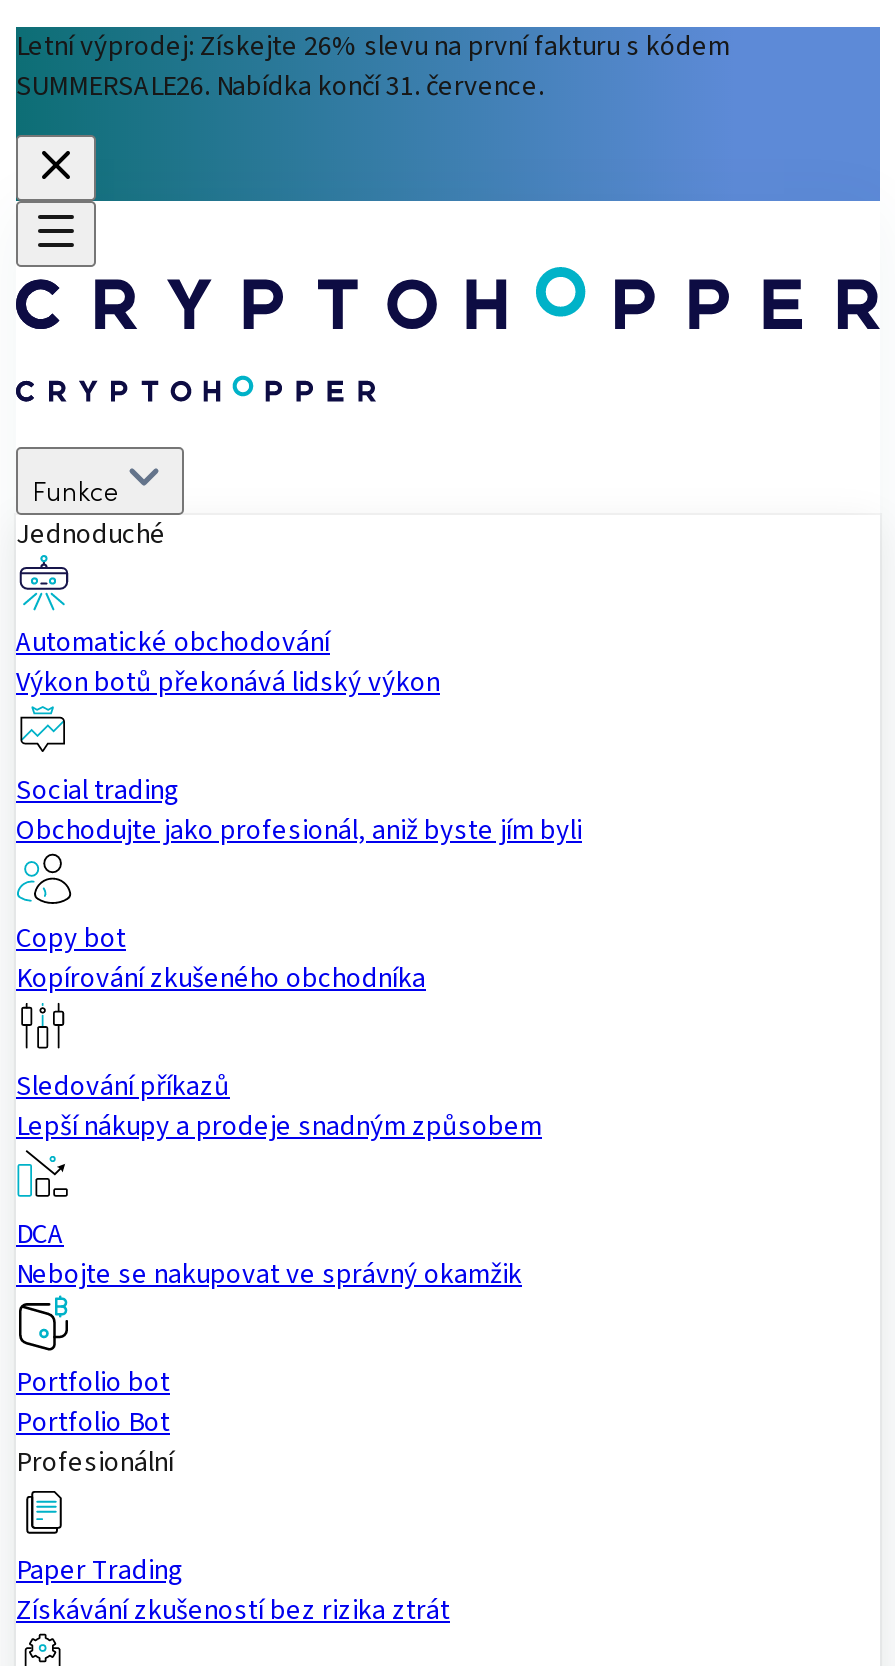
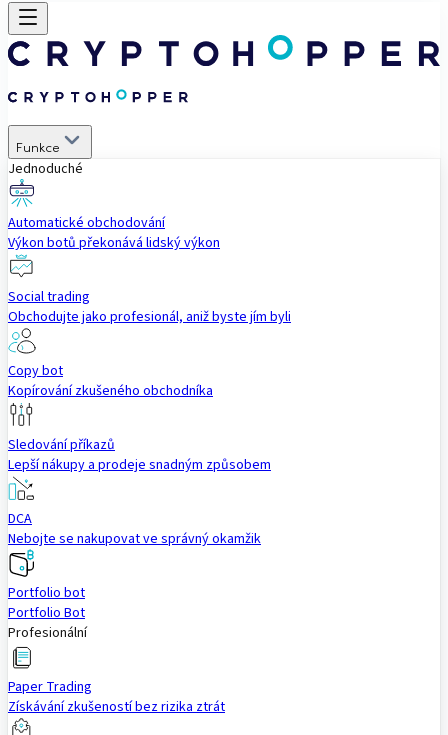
[14,25,882,203] [image] | Letní výprodej: Získejte 26% slevu na první fakturu s kódem | SUMMERSALE26. Nabídka končí 31. července. -> none

